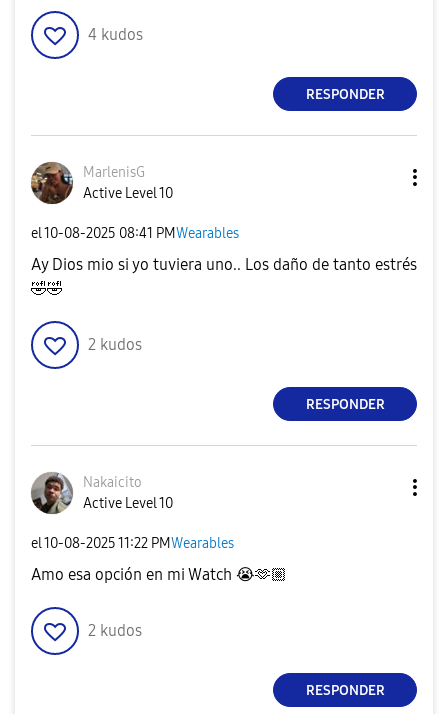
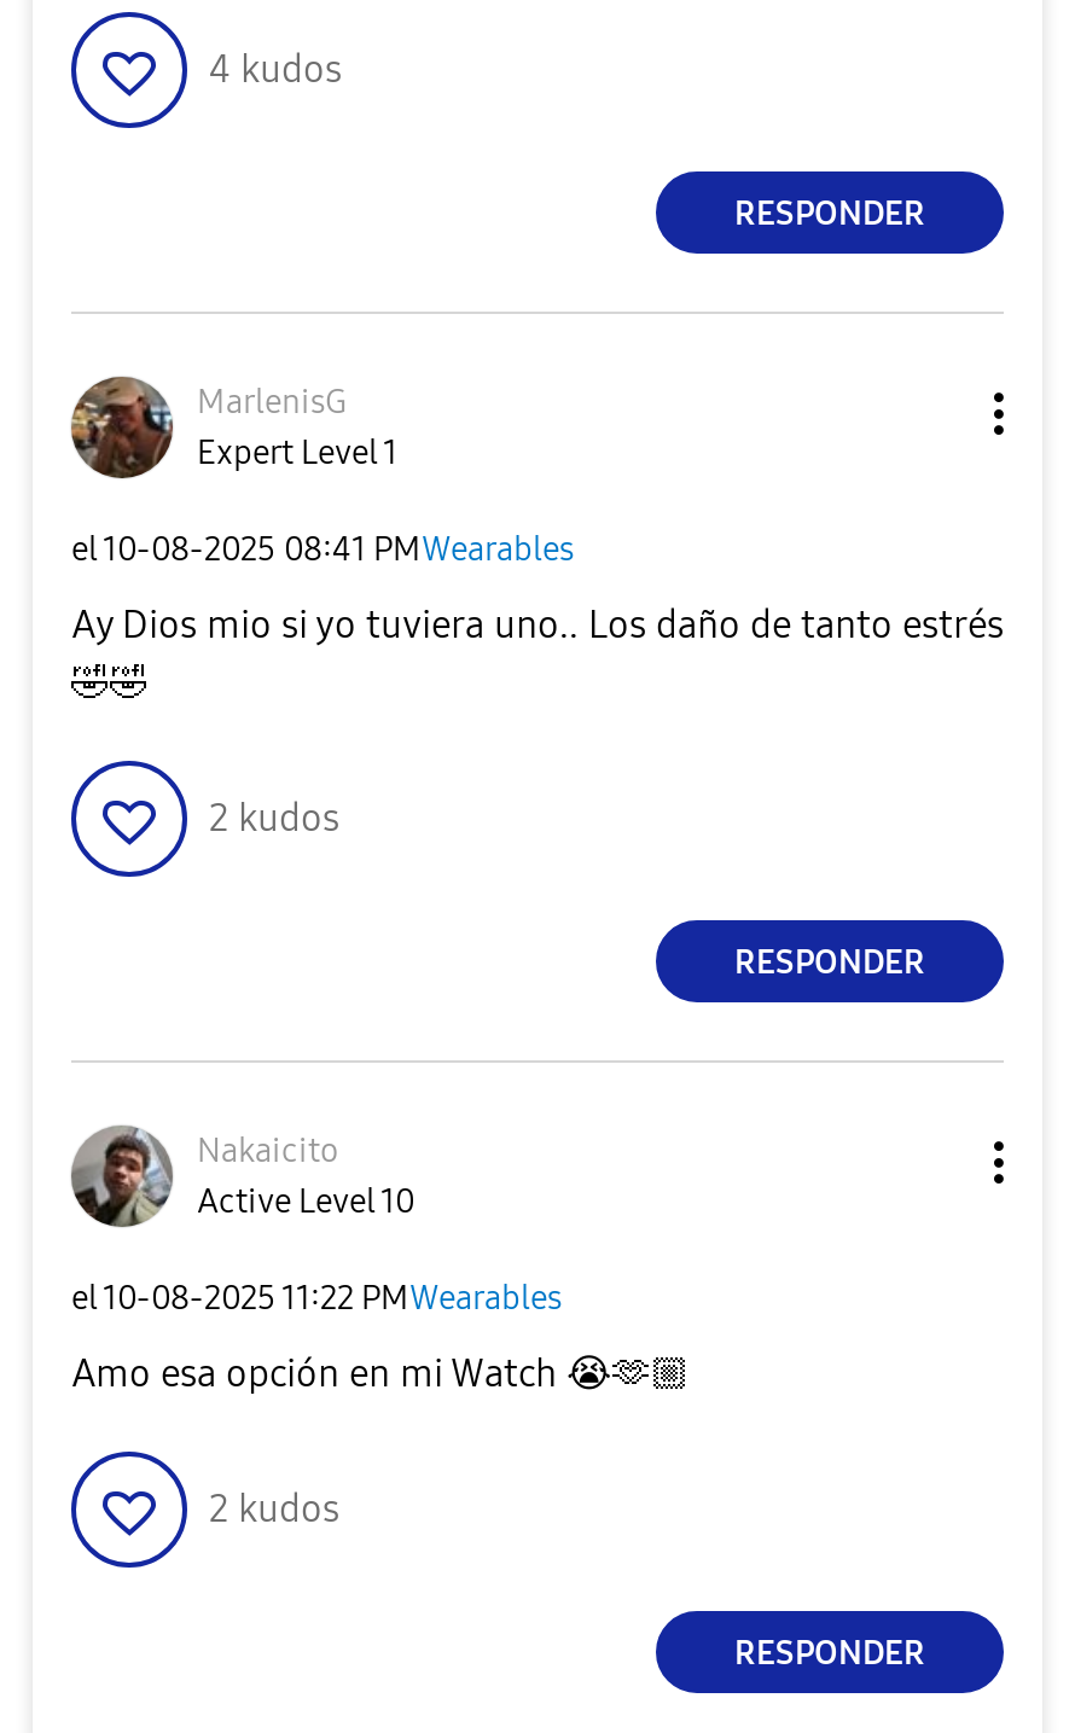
[83,185,173,202] Active Level 10 -> [197,433,397,474] Expert Level 1

